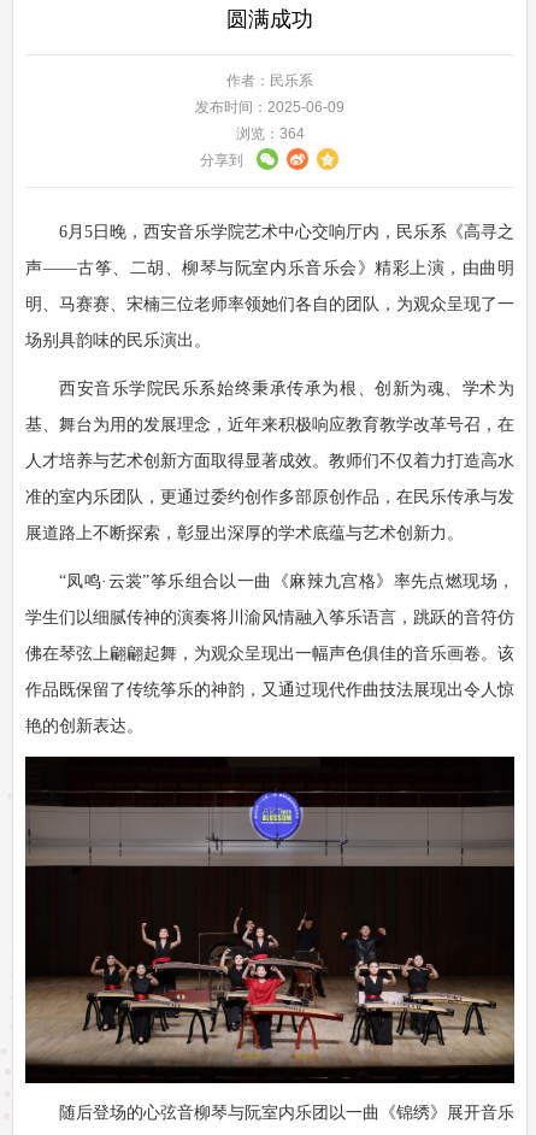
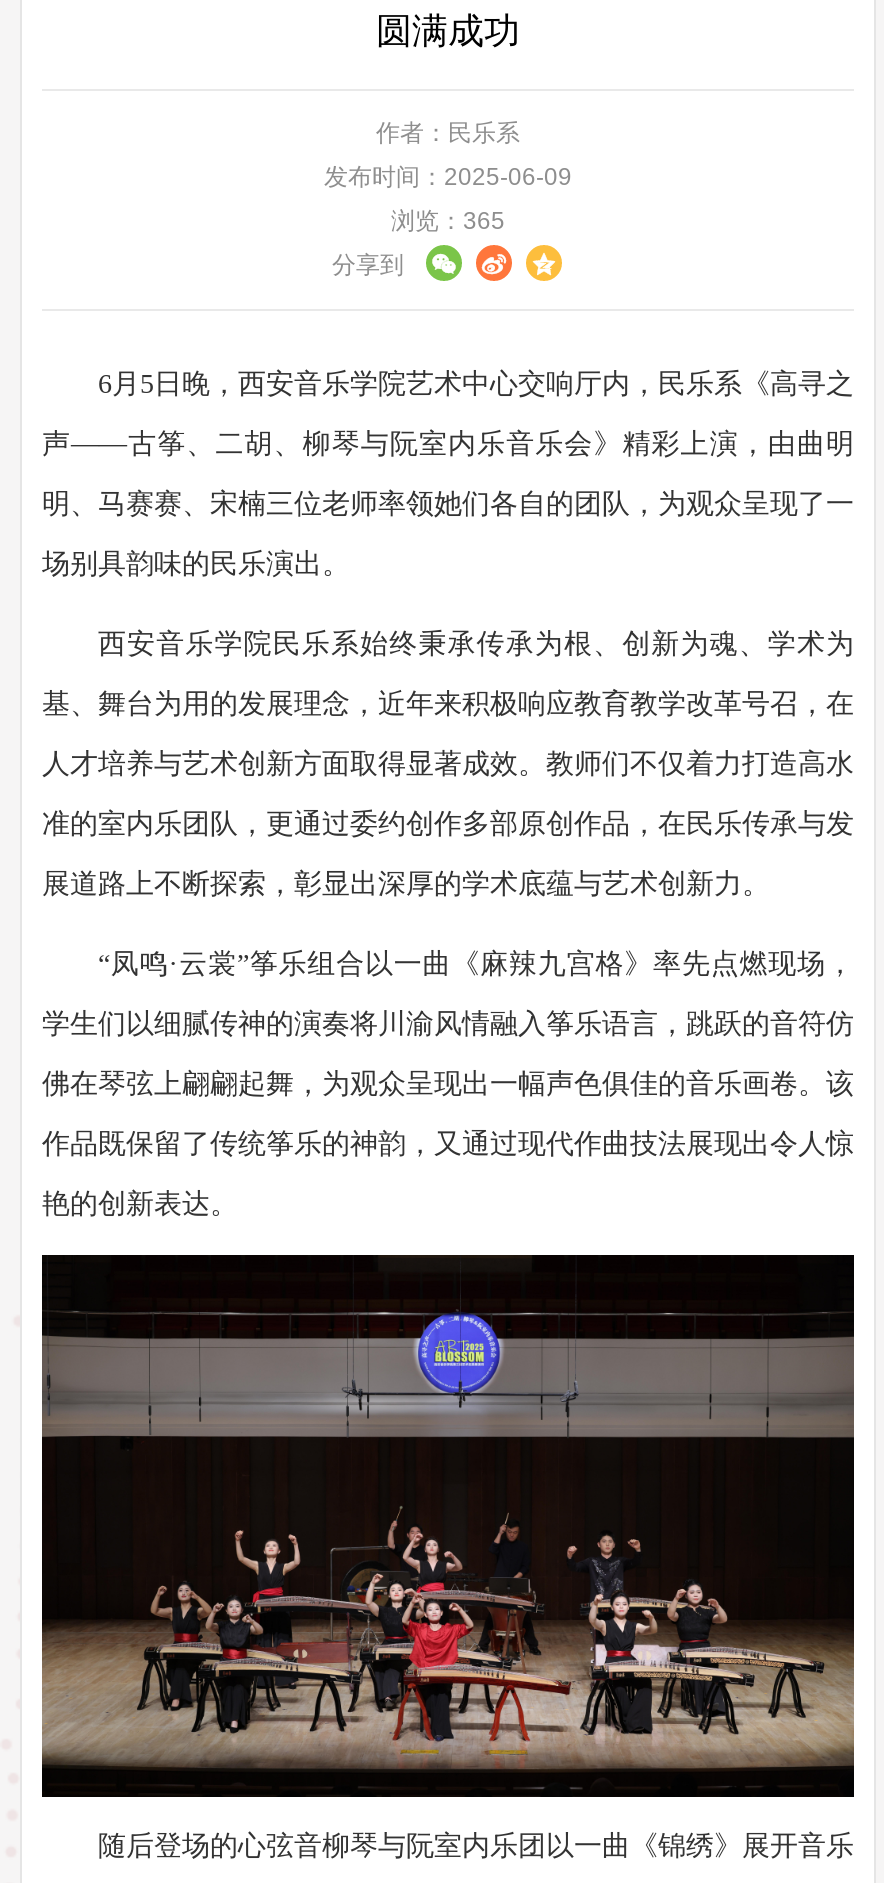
[235,125,304,142] 浏览：364 -> [391,207,505,235] 浏览：365

